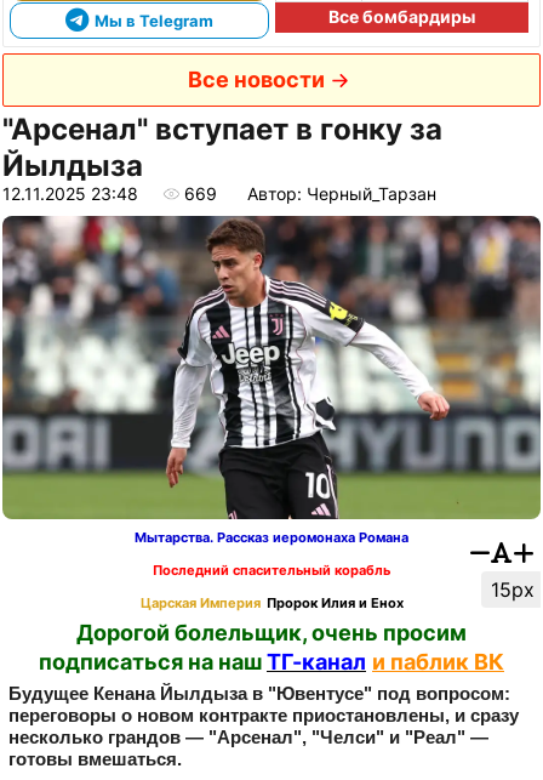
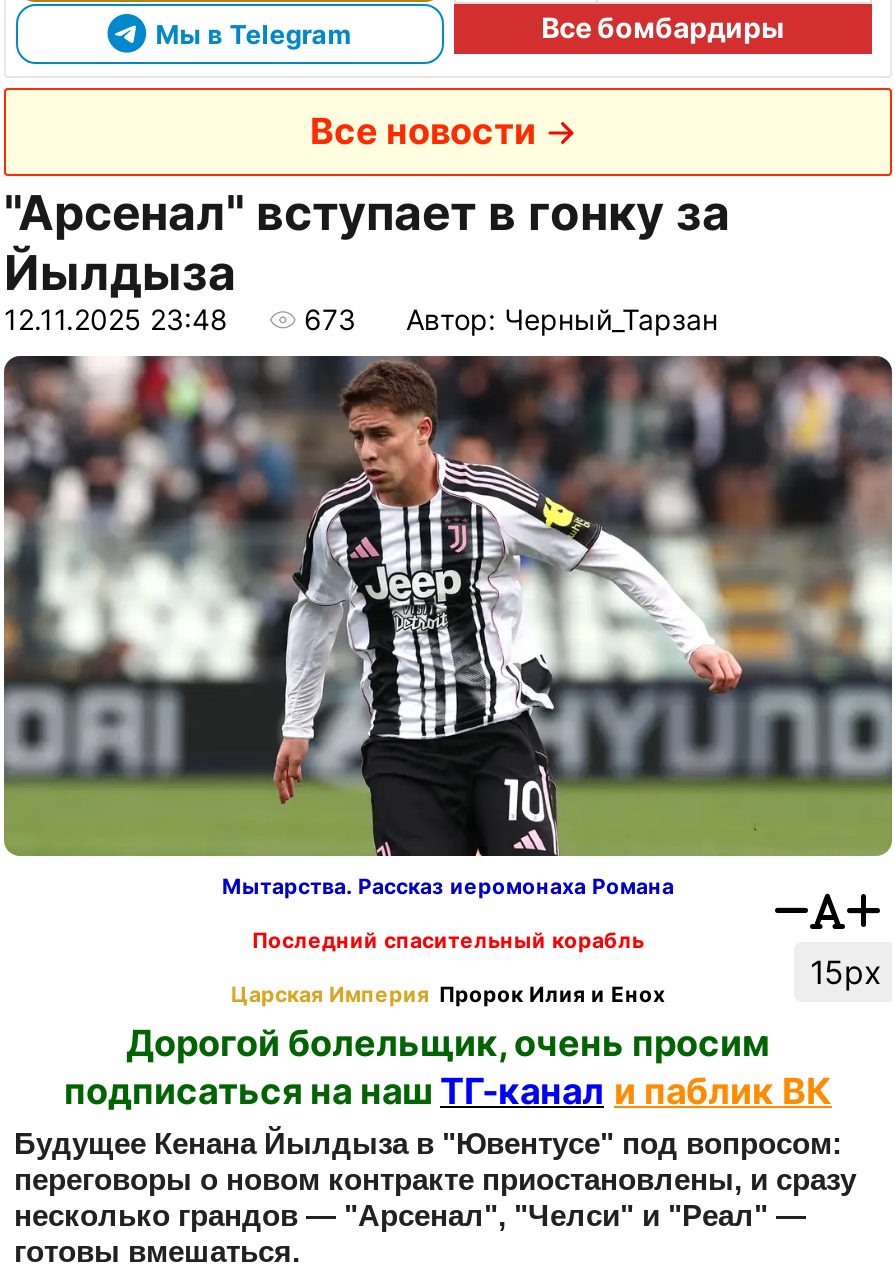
[184,183,436,204] 669 Автор: Черный_Тарзан -> [304,302,718,336] 673 Автор: Черный_Тарзан

